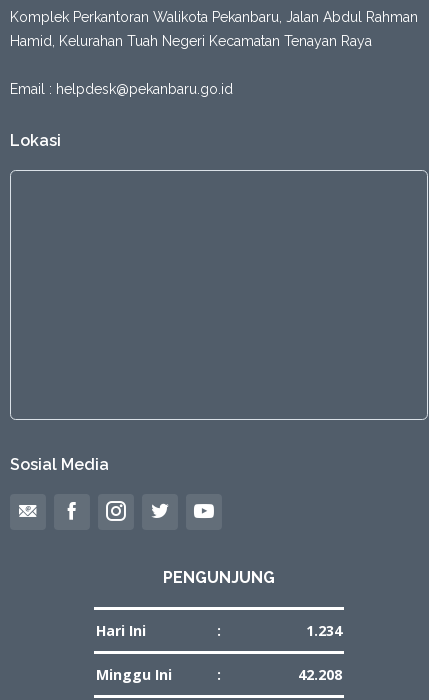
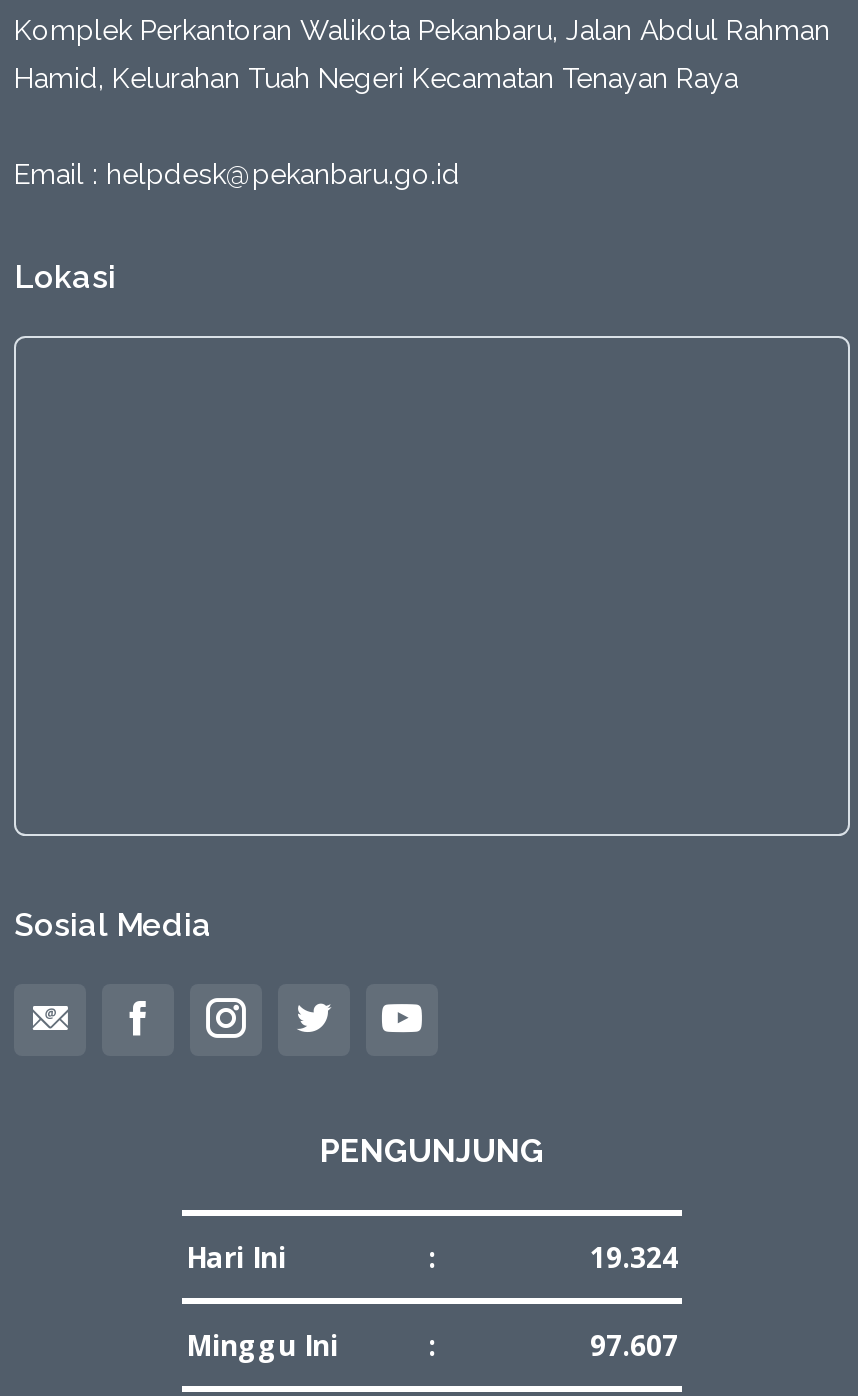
[306,621,342,640] 1.234 -> [590,1239,678,1277] 19.324
[298,665,342,684] 42.208 -> [590,1327,678,1365] 97.607

